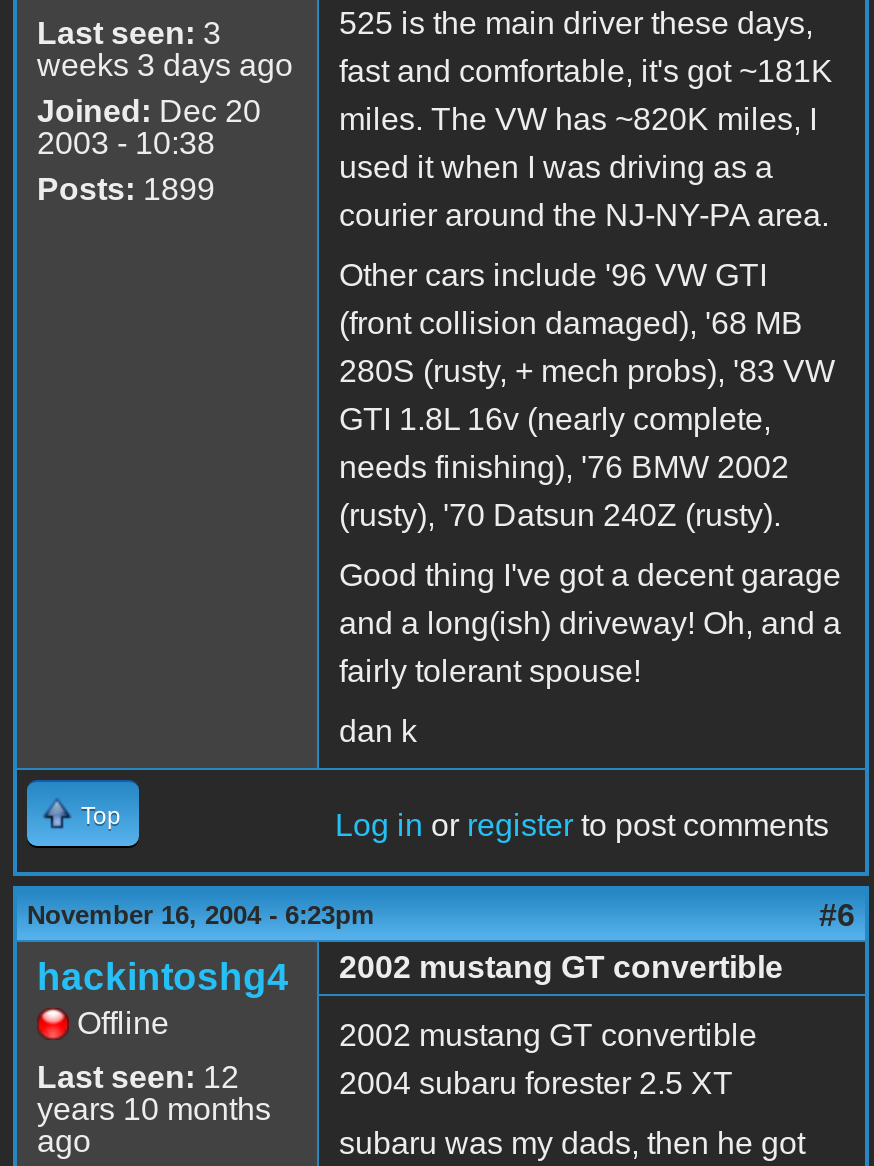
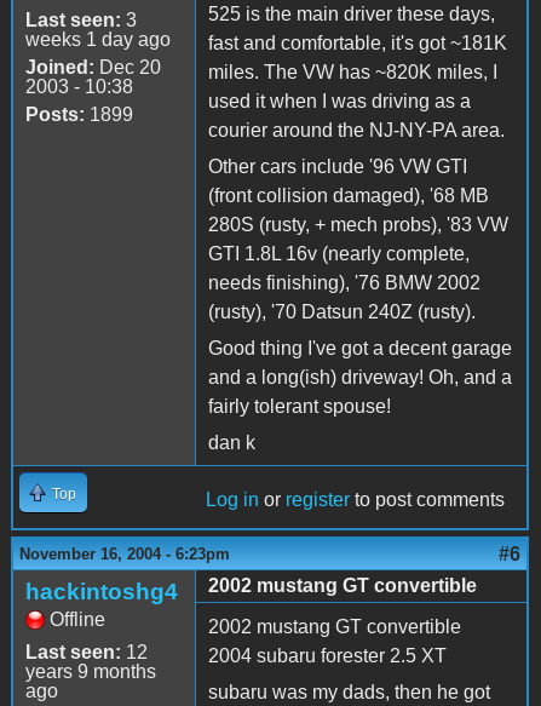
[37,48,293,82] weeks 3 days ago -> [25,29,171,50] weeks 1 day ago
[37,1092,271,1126] years 10 months -> [25,661,156,682] years 9 months

